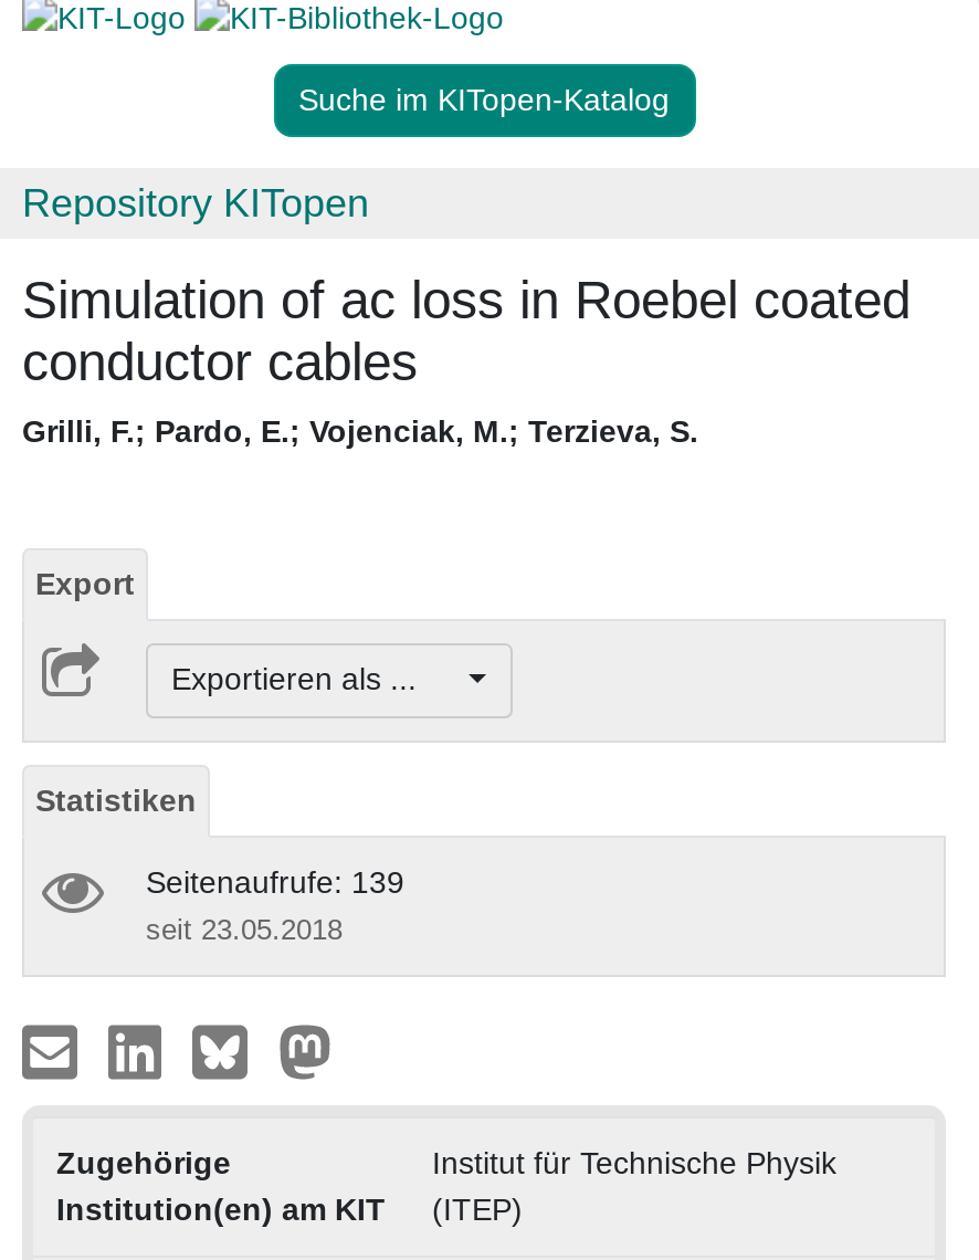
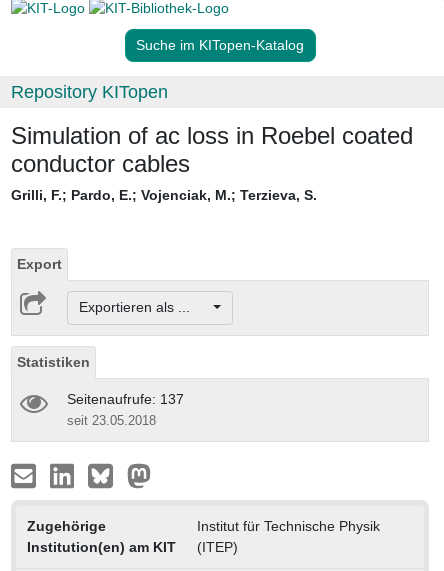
[146,863,404,899] Seitenaufrufe: 139 -> [67,390,184,406] Seitenaufrufe: 137

